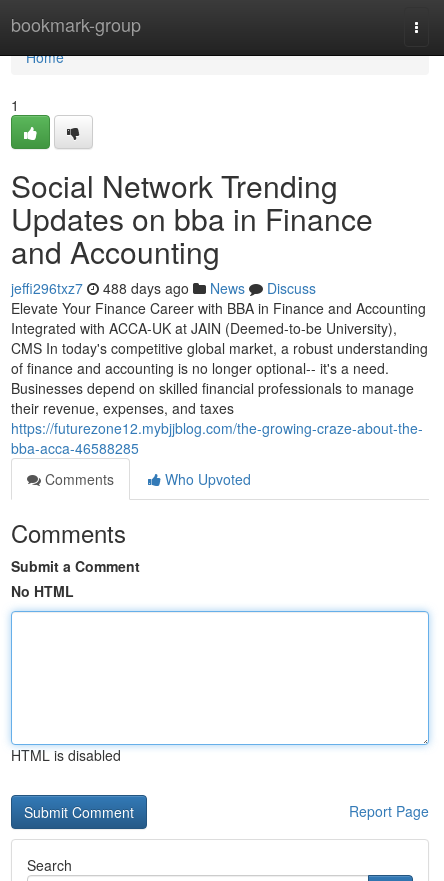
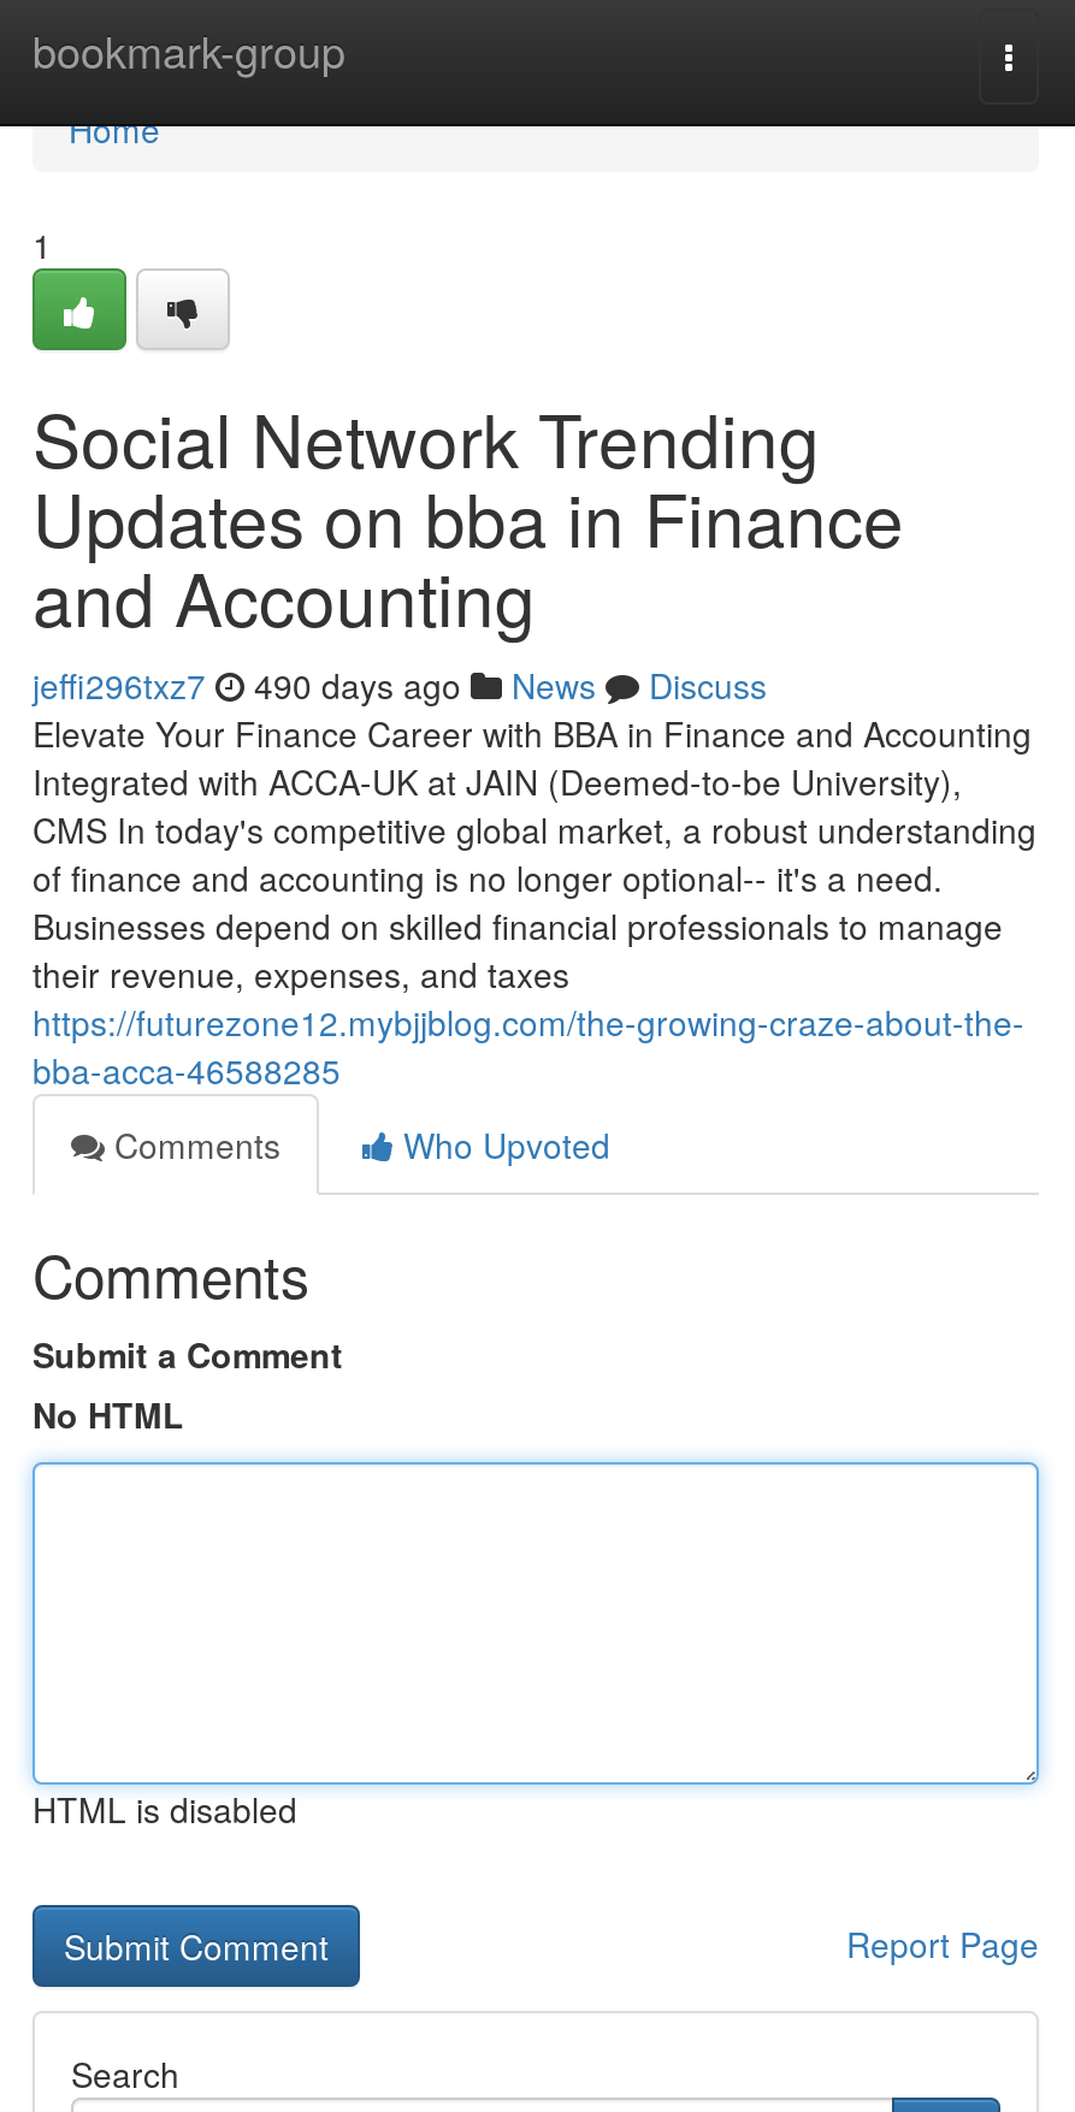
[11,278,316,298] jeffi296txz7 488 days ago News Discuss -> [33,661,767,709] jeffi296txz7 490 days ago News Discuss

